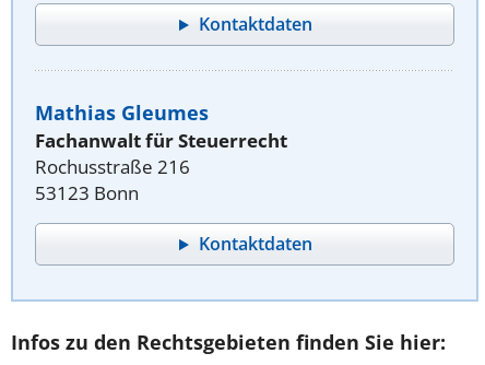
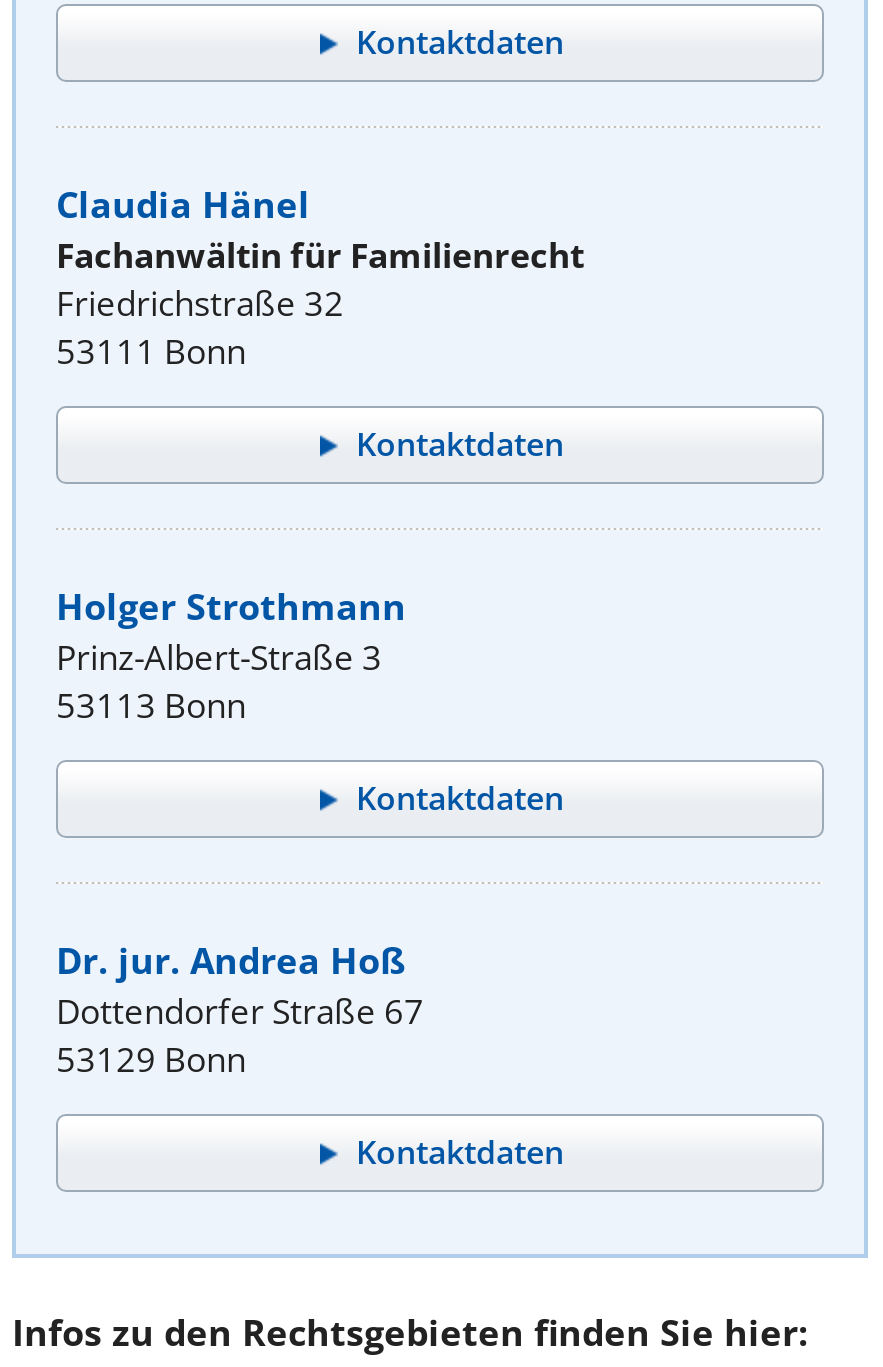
[35,99,287,205] Mathias Gleumes | Fachanwalt für Steuerrecht | Rochusstraße 216 | 53123 Bonn -> [56,180,584,1082] Claudia Hänel | Fachanwältin für Familienrecht | Friedrichstraße 32 | 53111 Bonn | Kontaktdaten | Holger Strothmann | Prinz-Albert-Straße 3 | 53113 Bonn | Kontaktdaten | Dr. jur. Andrea Hoß | Dottendorfer Straße 67 | 53129 Bonn

